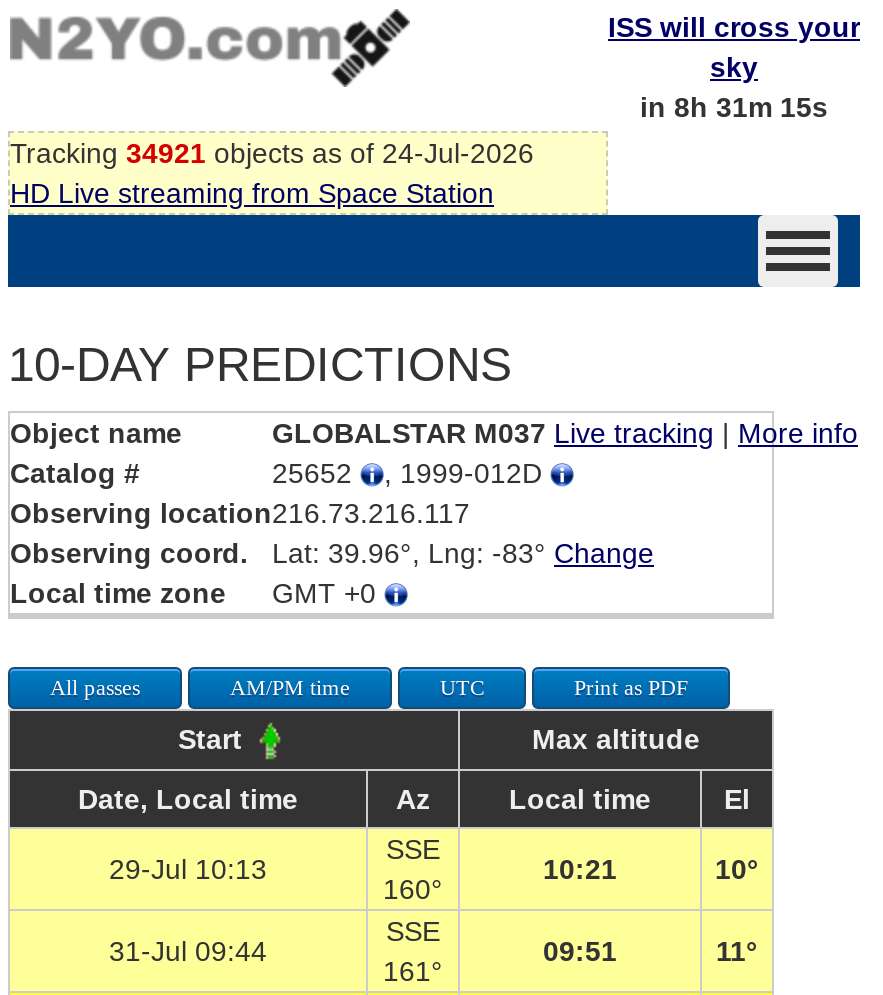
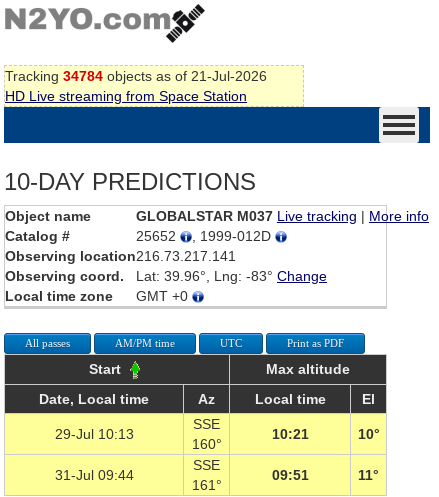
[608,11,860,123] ISS will cross your | sky | in 8h 31m 15s -> none
[10,137,534,169] Tracking 34921 objects as of 24-Jul-2026 -> [5,68,267,84] Tracking 34784 objects as of 21-Jul-2026
[10,497,470,529] Observing location216.73.216.117 -> [5,248,236,264] Observing location216.73.217.141

